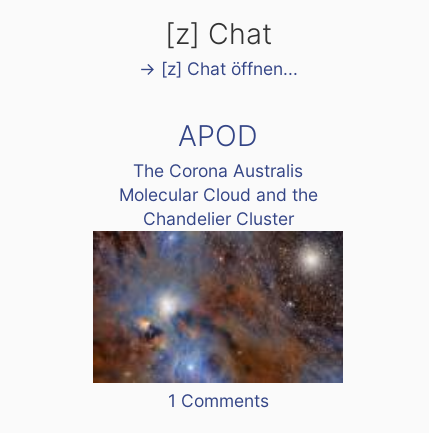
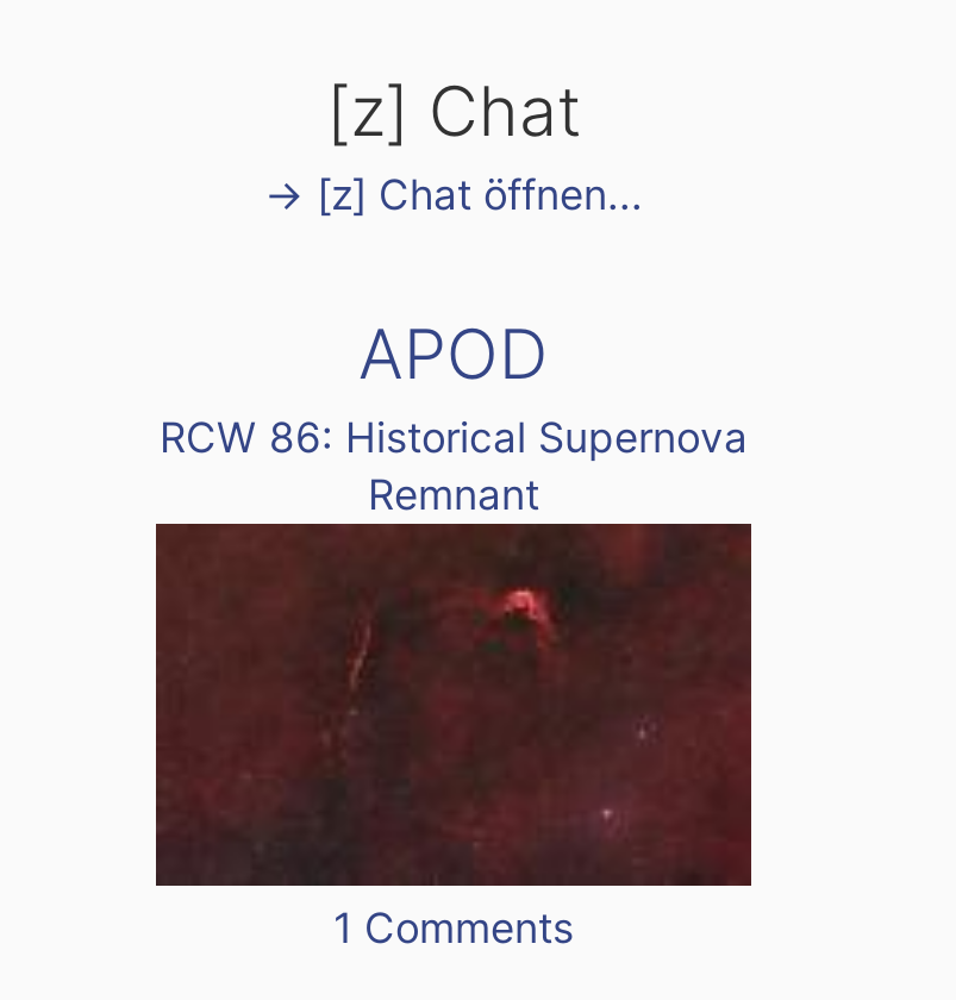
[118,160,317,229] The Corona Australis | Molecular Cloud and the | Chandelier Cluster -> [160,412,748,520] RCW 86: Historical Supernova | Remnant
[93,231,344,384] [image] -> [158,531,751,888] [image]

